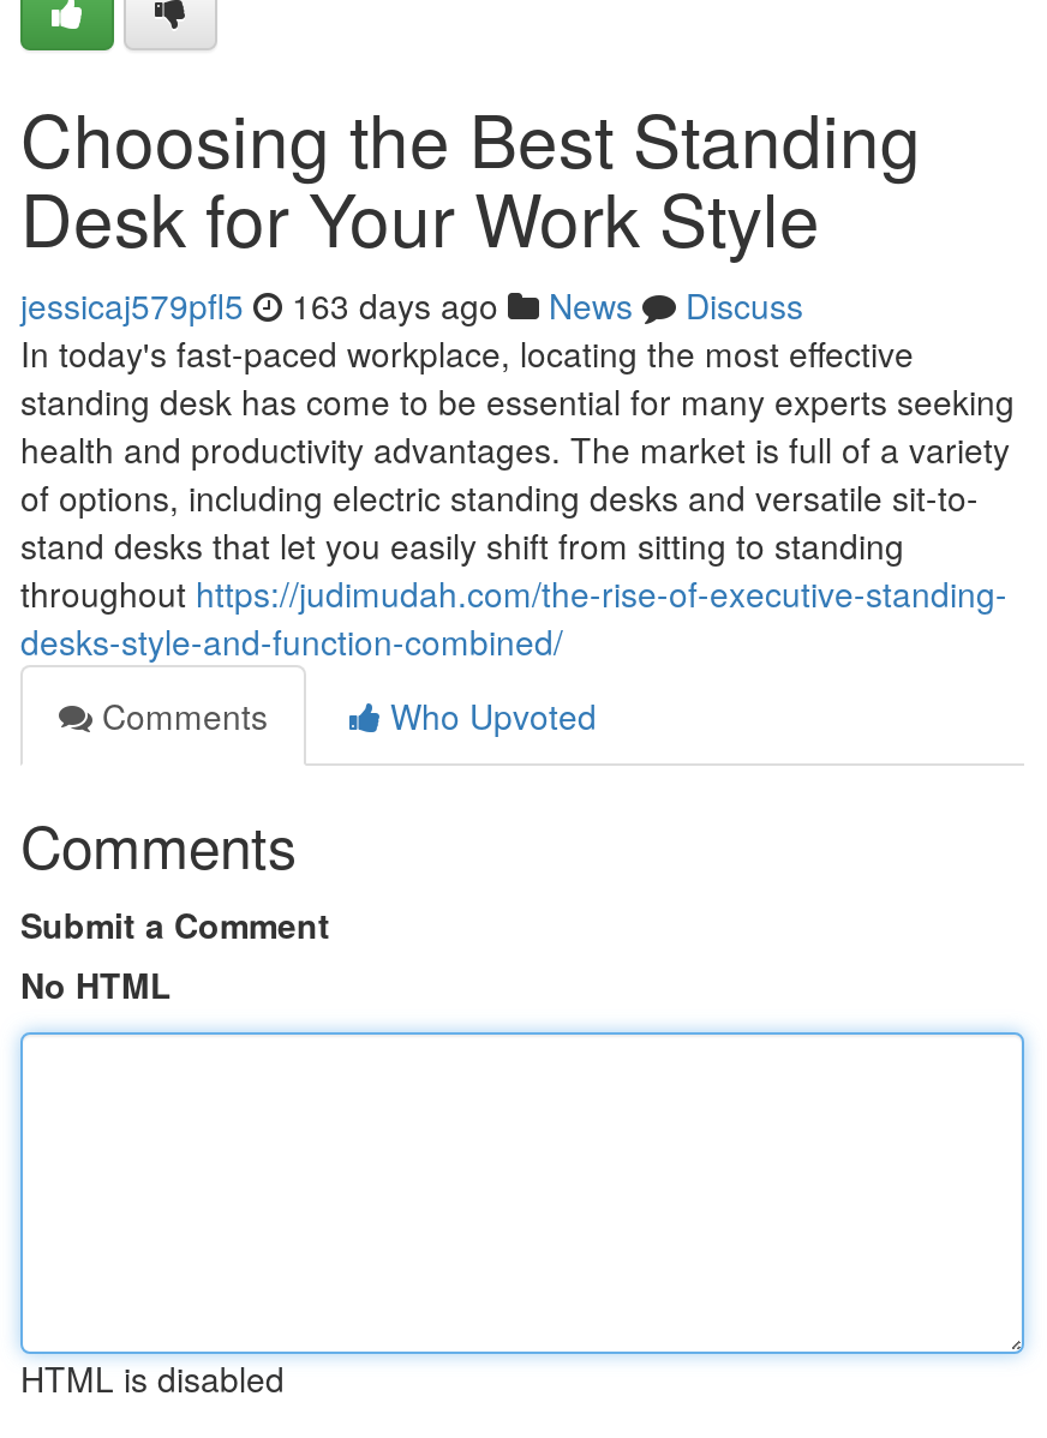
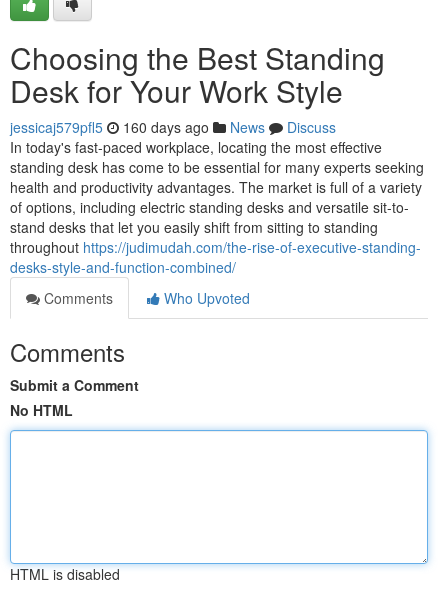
[20,281,803,329] jessicaj579pfl5 163 days ago News Discuss -> [10,117,336,137] jessicaj579pfl5 160 days ago News Discuss

